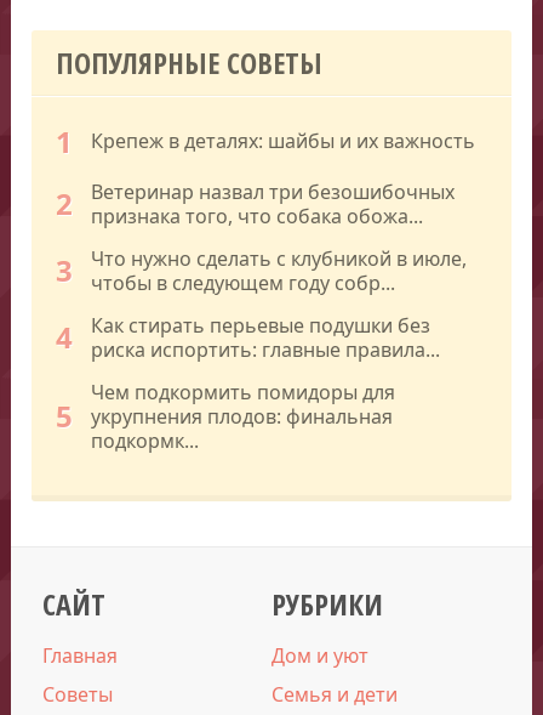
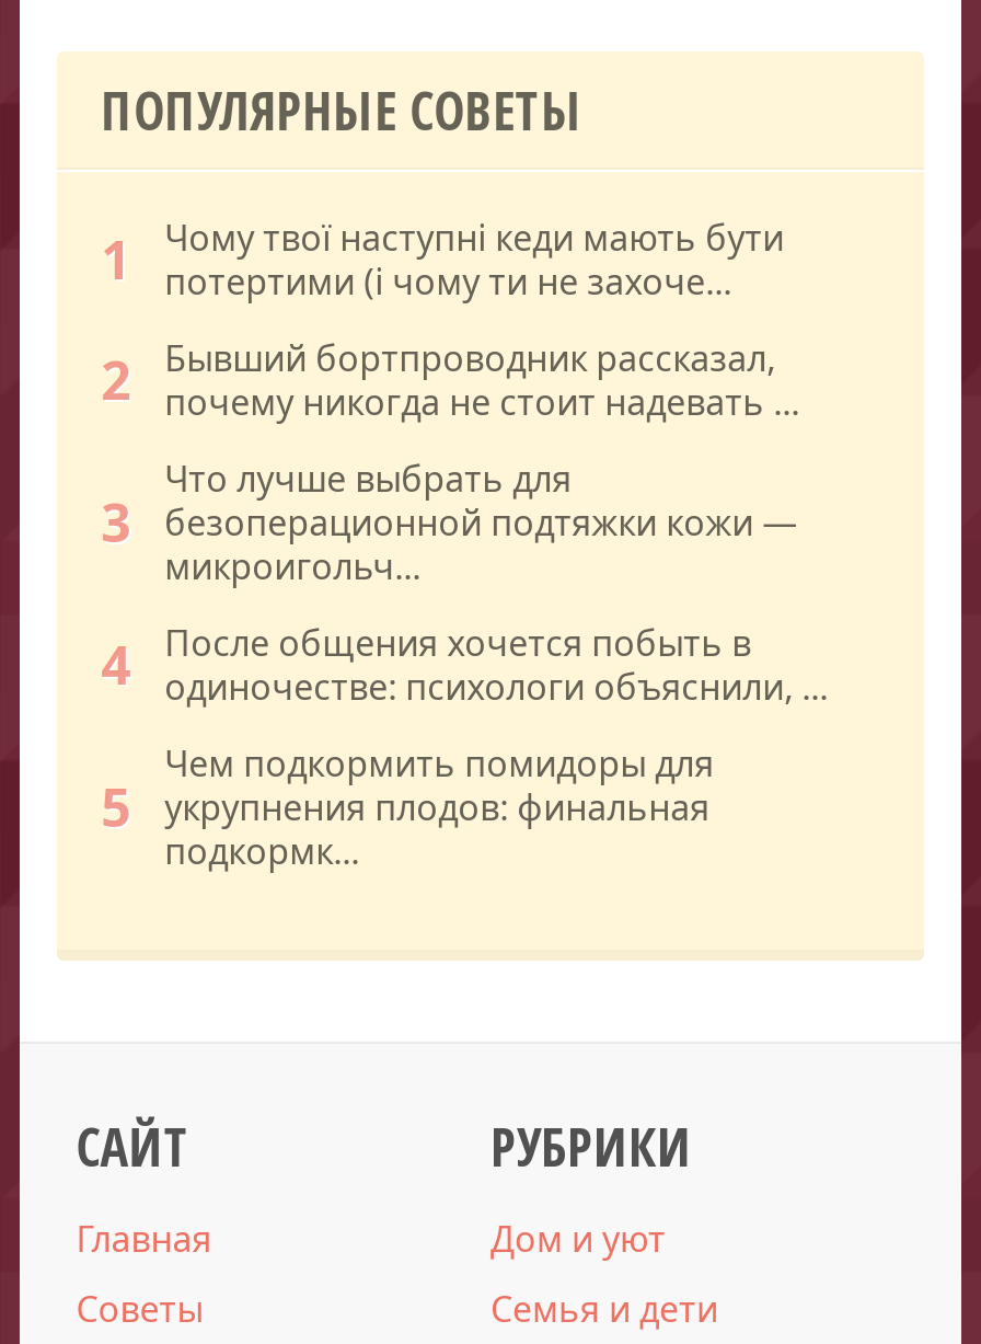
[91,128,475,154] Крепеж в деталях: шайбы и их важность -> [165,214,784,306] Чому твої наступні кеди мають бути | потертими (і чому ти не захоче...
[91,178,455,229] Ветеринар назвал три безошибочных | признака того, что собака обожа... -> [165,334,800,426] Бывший бортпроводник рассказал, | почему никогда не стоит надевать ...
[91,245,467,296] Что нужно сделать с клубникой в июле, | чтобы в следующем году собр... -> [165,455,798,591] Что лучше выбрать для | безоперационной подтяжки кожи — | микроигольч...
[91,311,440,362] Как стирать перьевые подушки без | риска испортить: главные правила... -> [165,619,828,711] После общения хочется побыть в | одиночестве: психологи объяснили, ...

